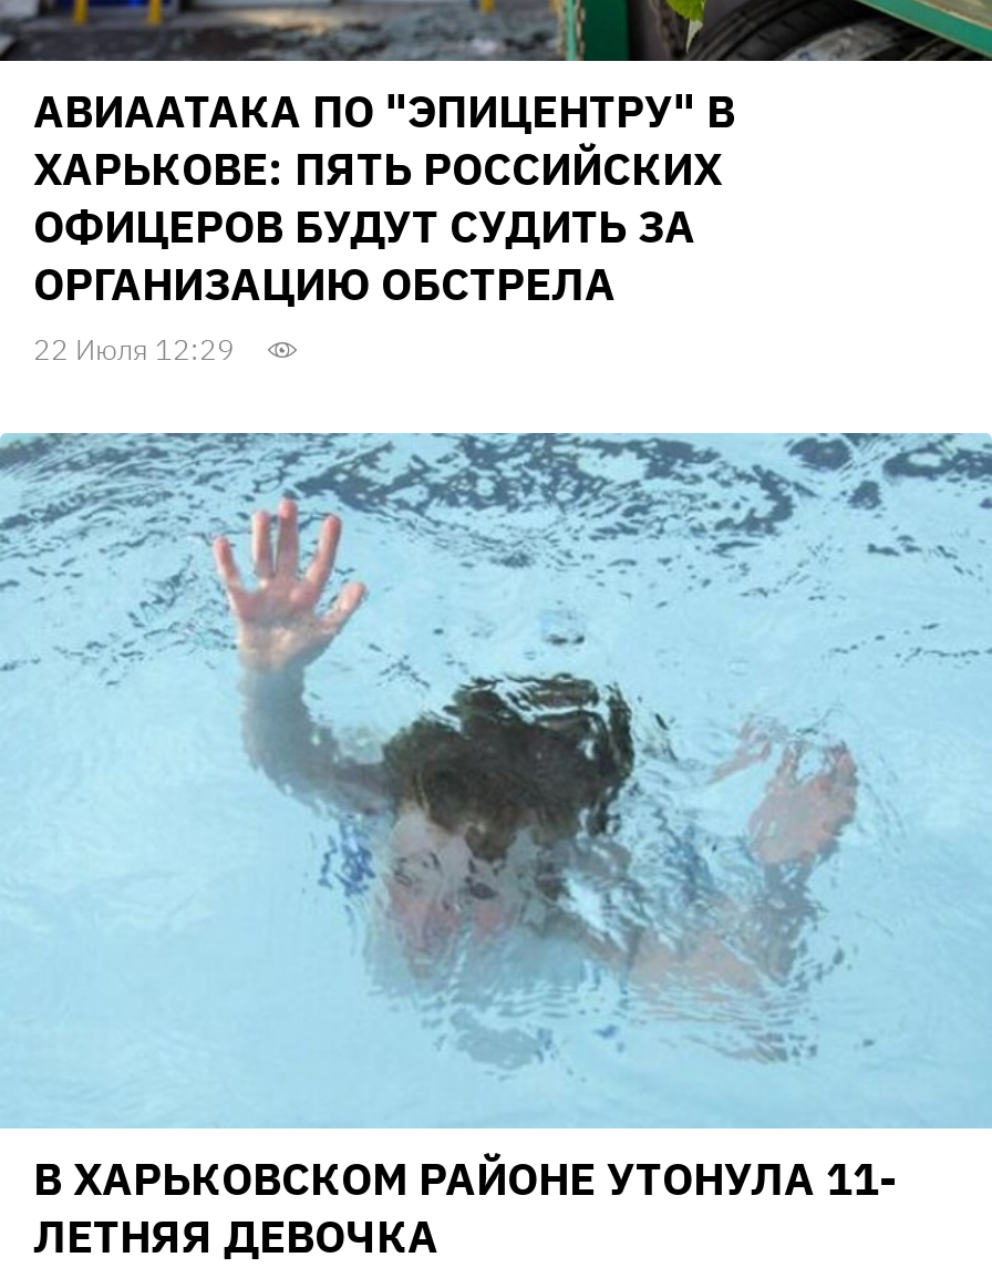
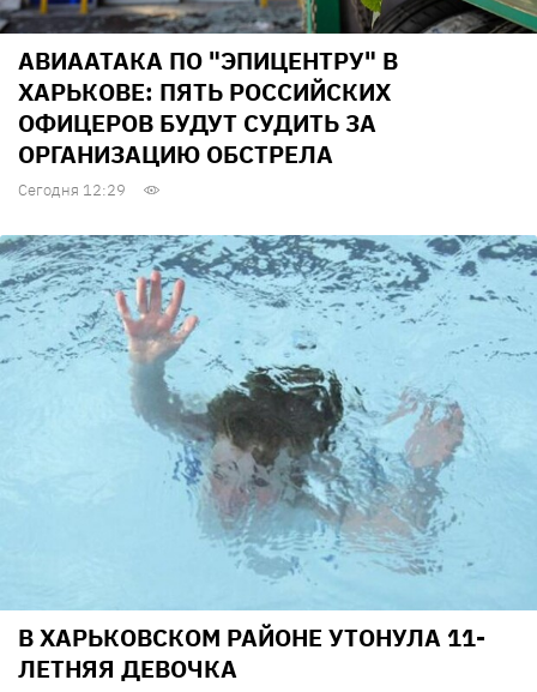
[33,332,235,369] 22 Июля 12:29 -> [18,180,126,200] Сегодня 12:29

